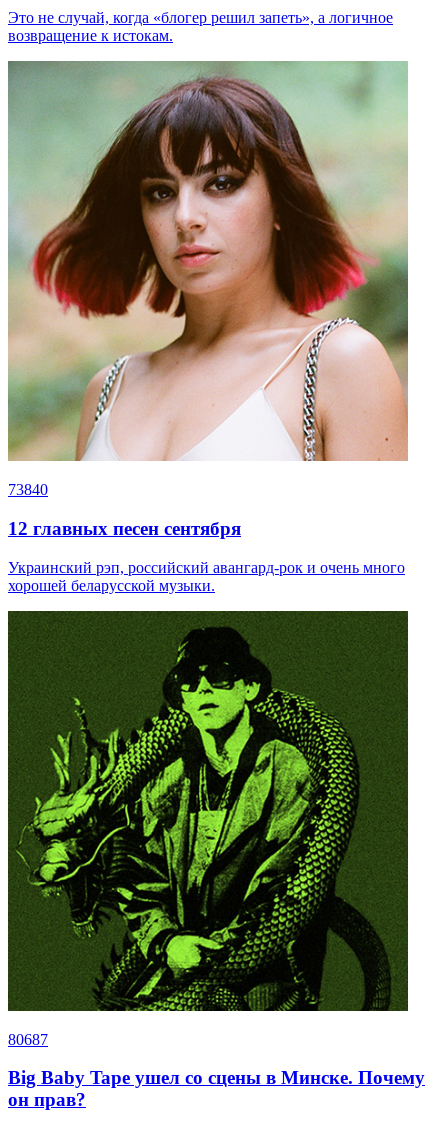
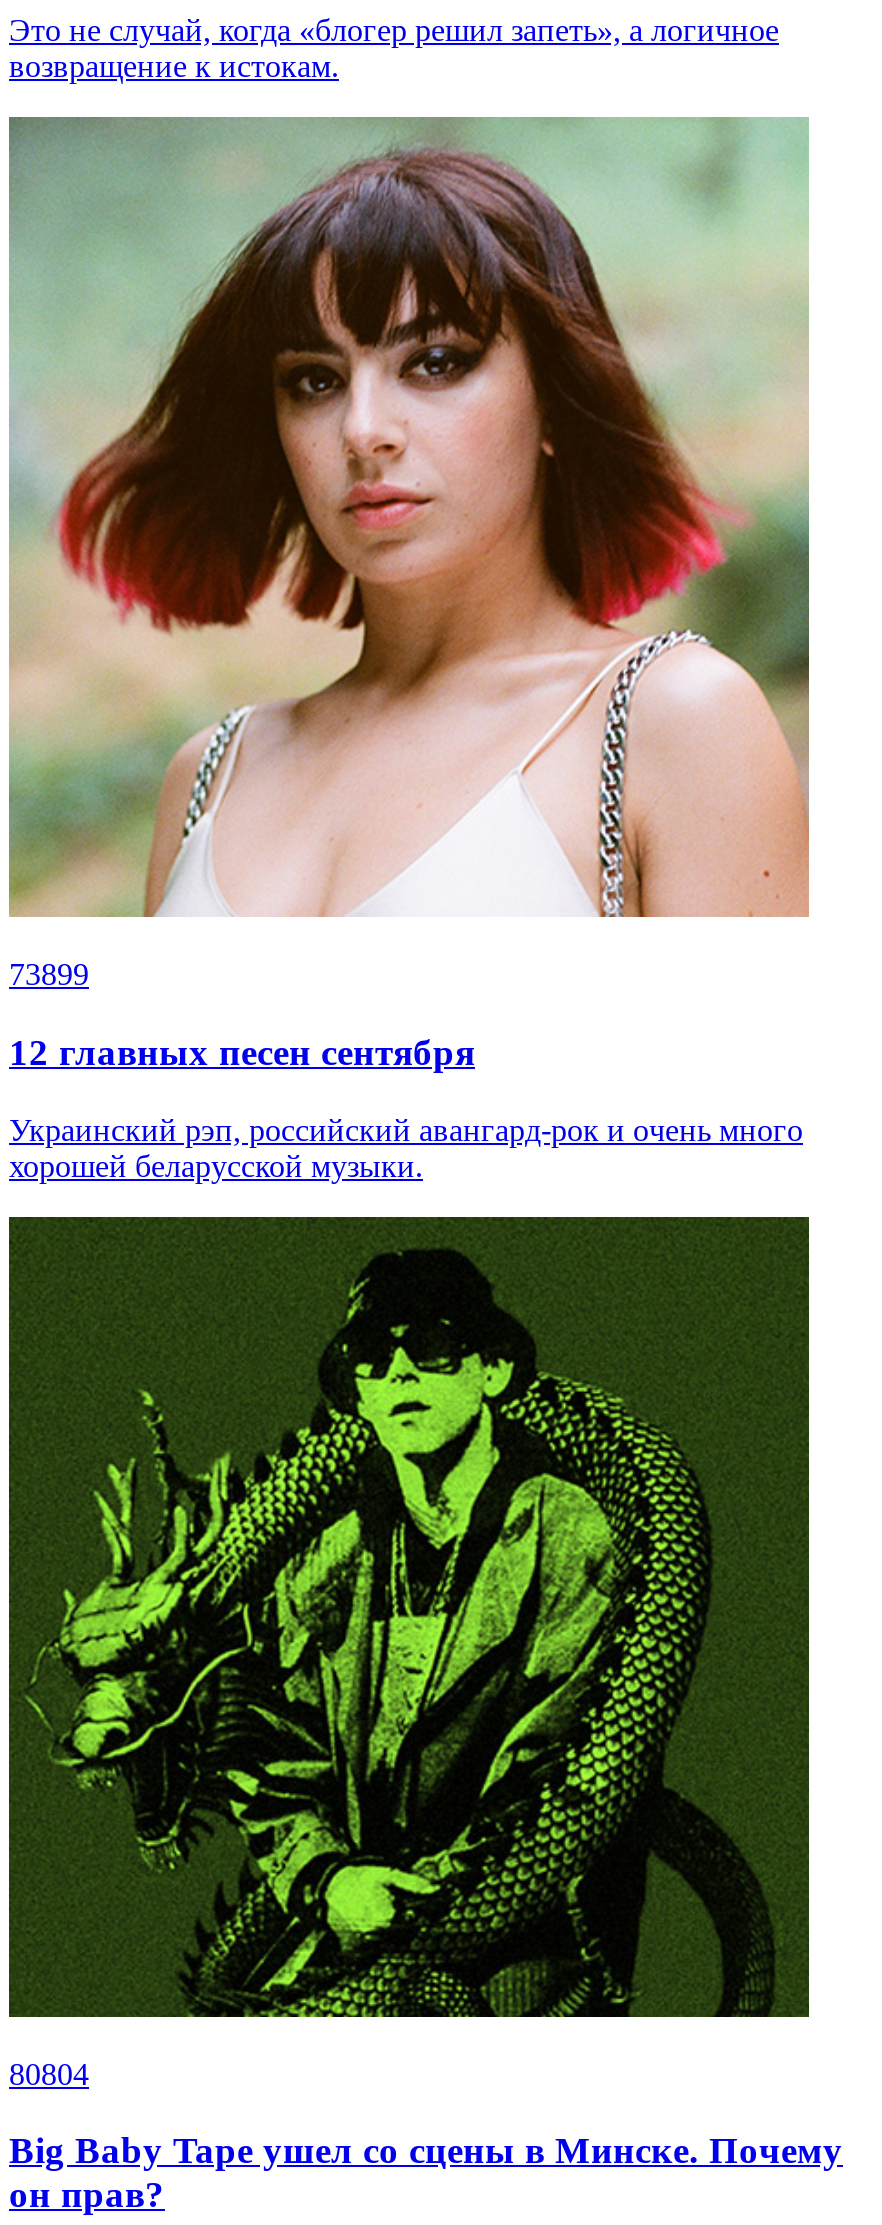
[8,481,48,498] 73840 -> [9,957,89,991] 73899
[8,1031,48,1048] 80687 -> [9,2056,89,2090] 80804

